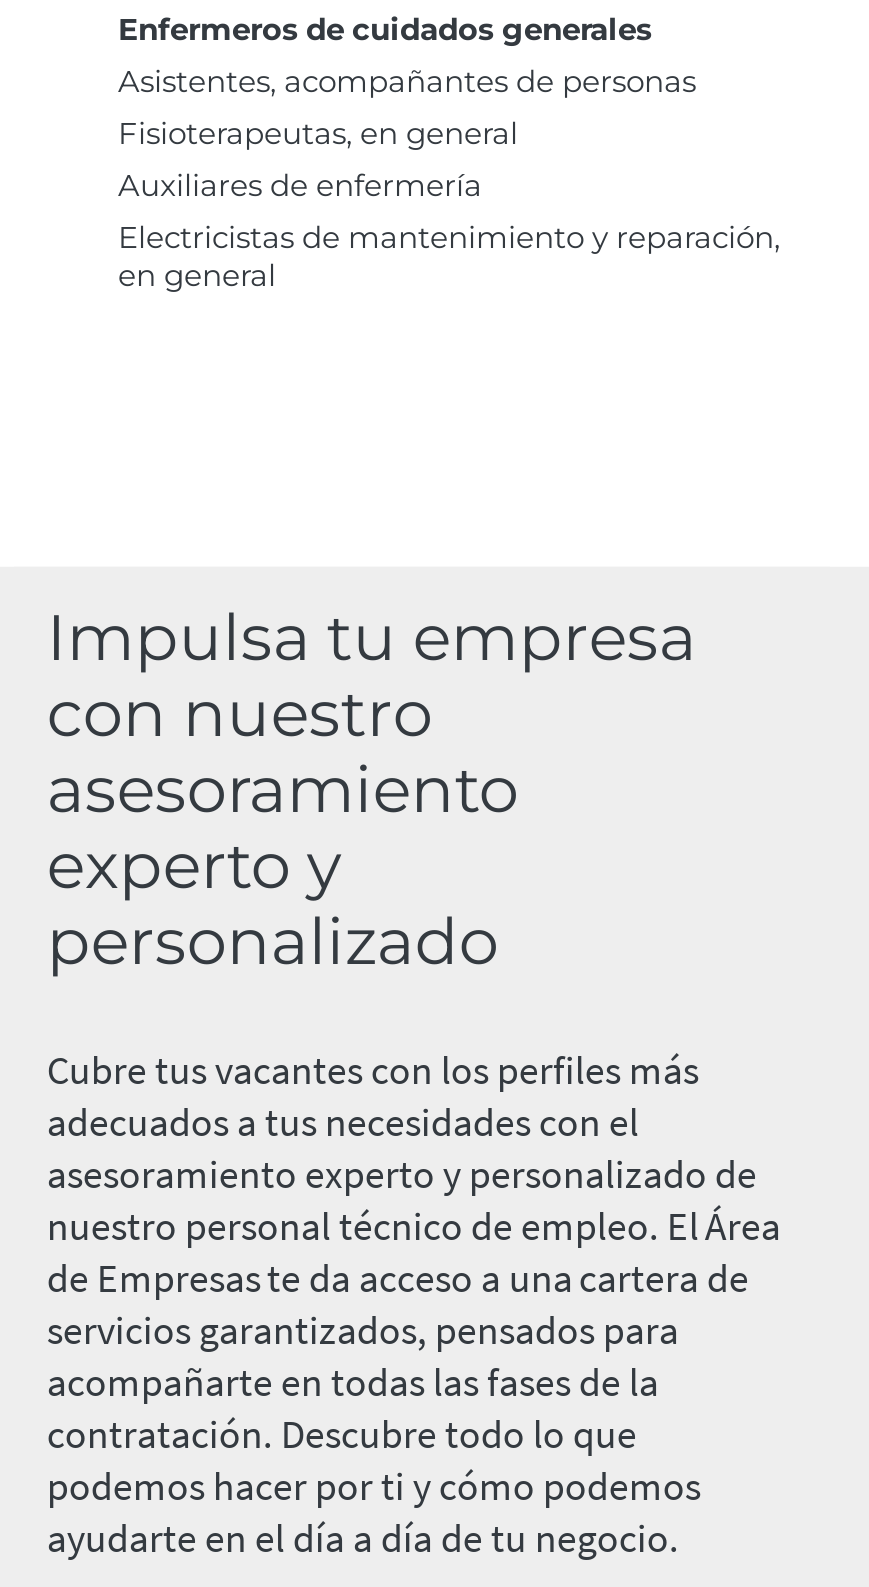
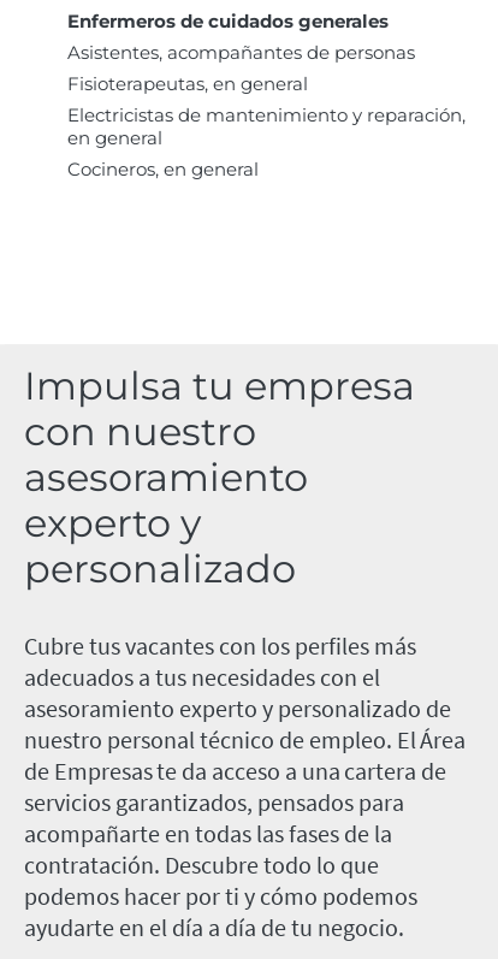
[118,166,482,204] Auxiliares de enfermería -> none
moved [118,218,780,294] -> [67,104,466,149]: Electricistas de mantenimiento y reparación, | en general
none -> [67,158,259,181] Cocineros, en general

